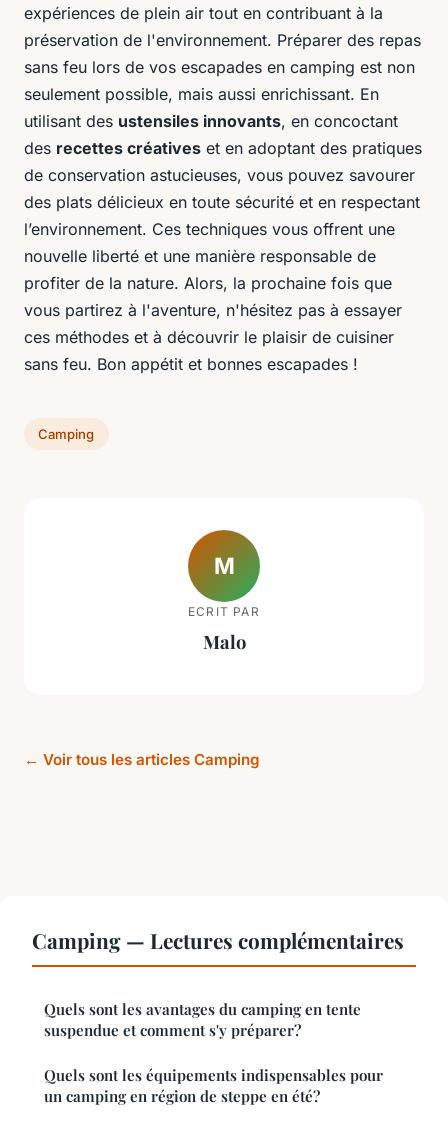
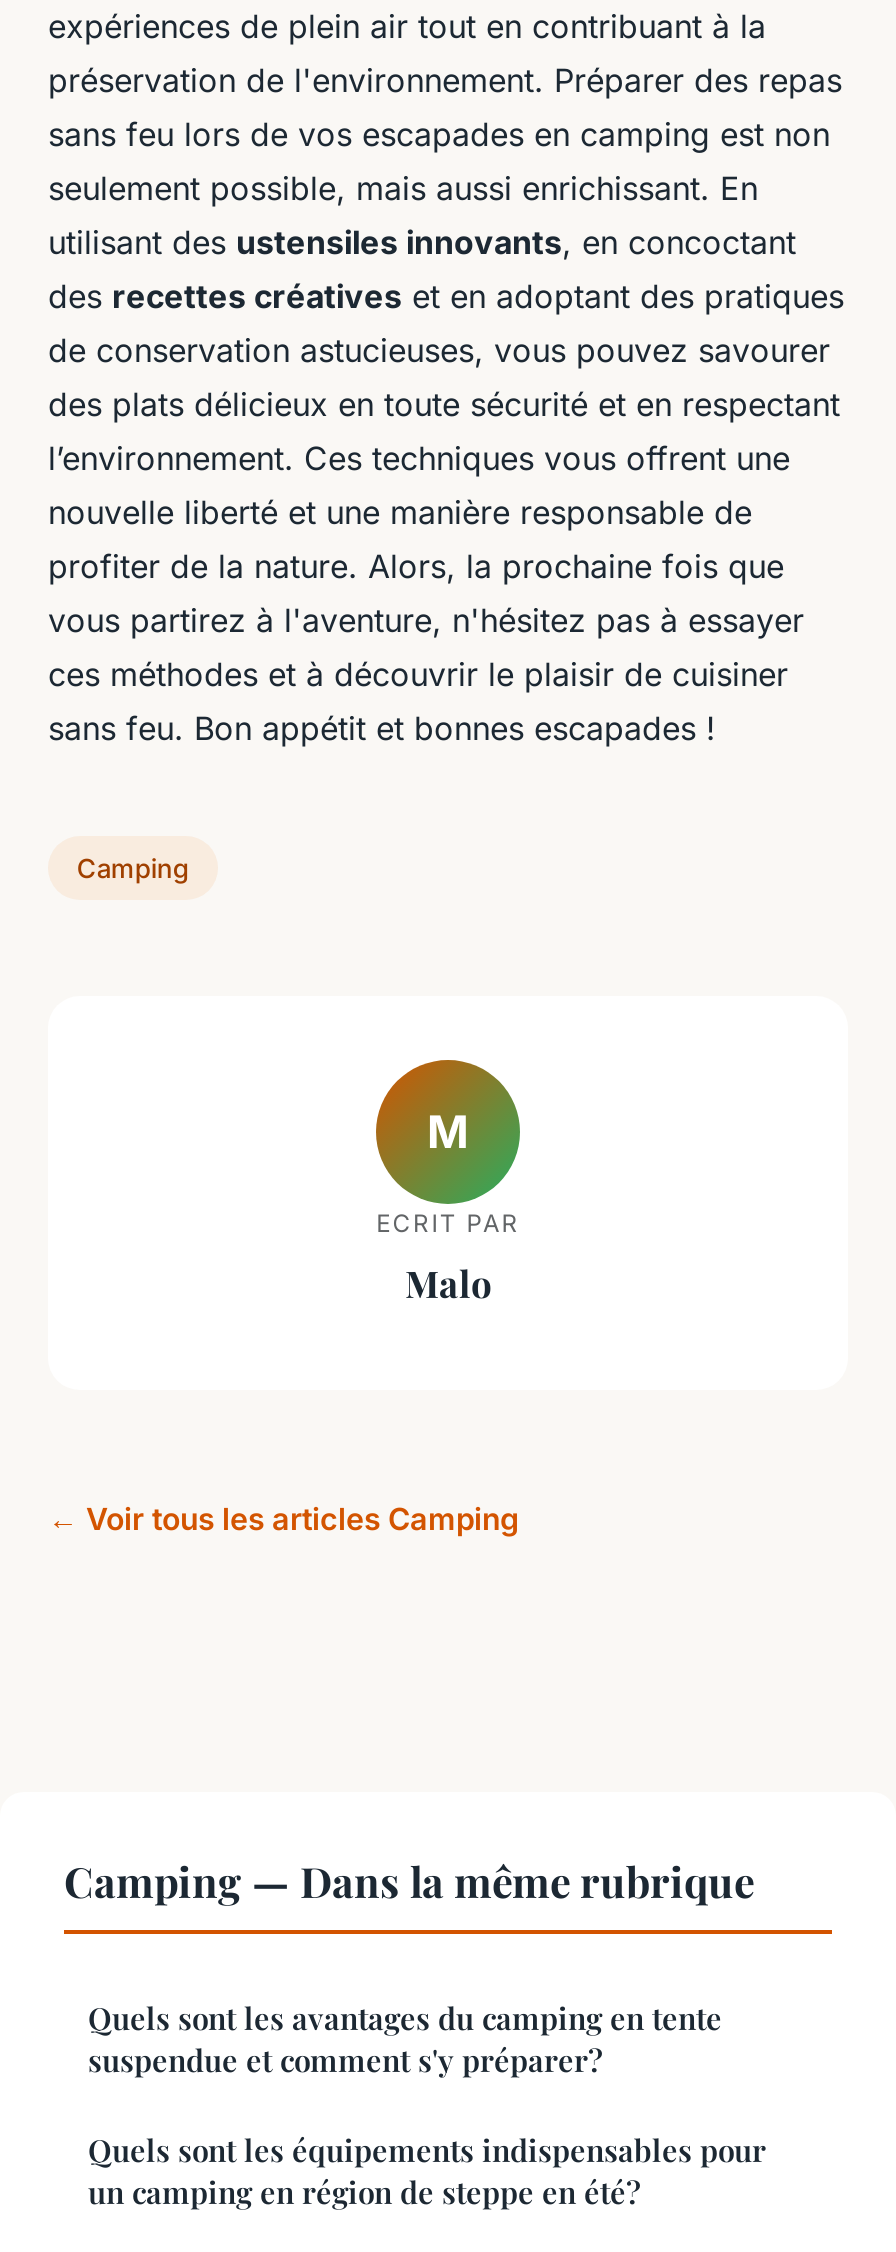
[32,926,404,954] Camping — Lectures complémentaires -> [64,1853,754,1909] Camping — Dans la même rubrique

